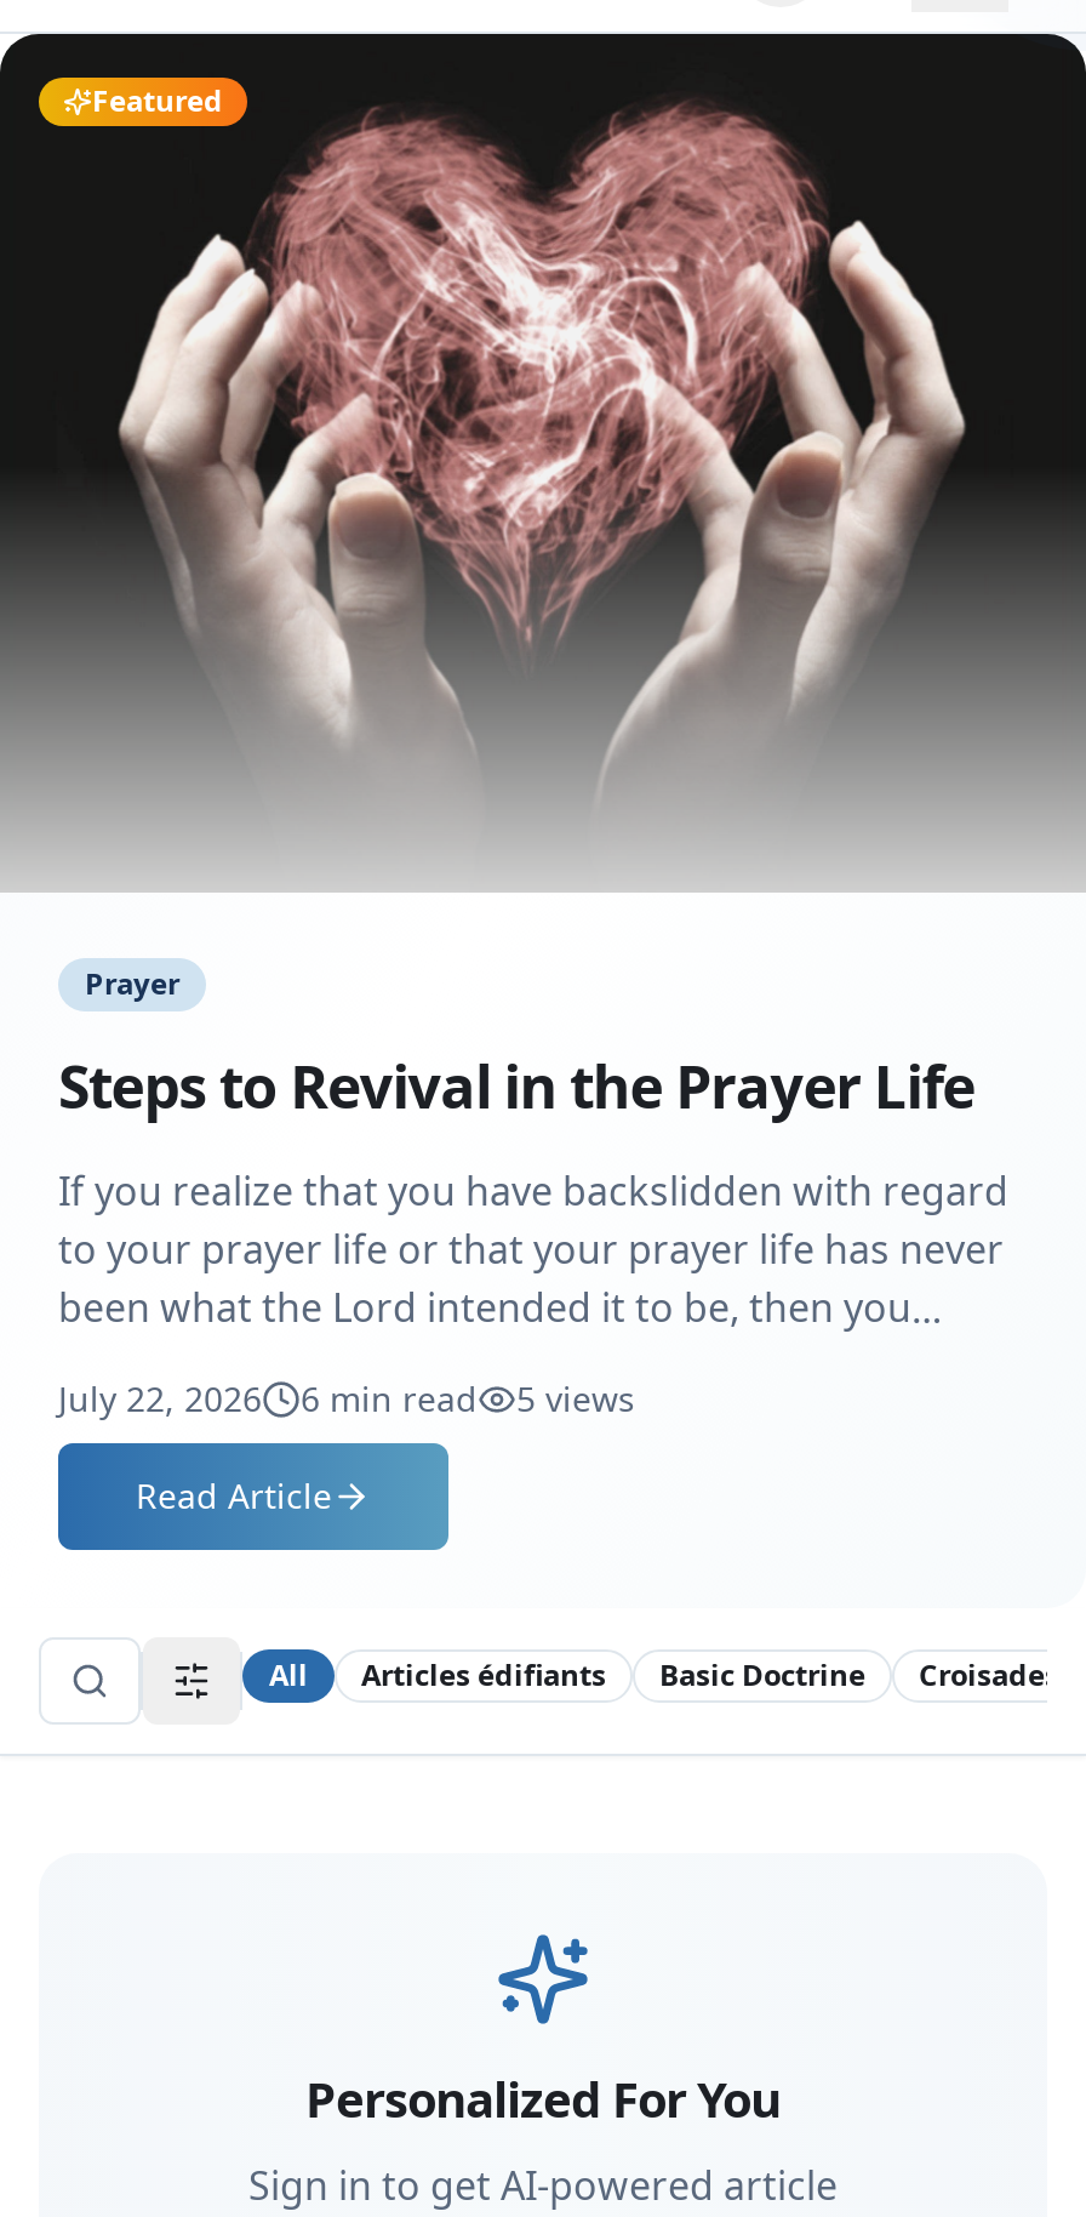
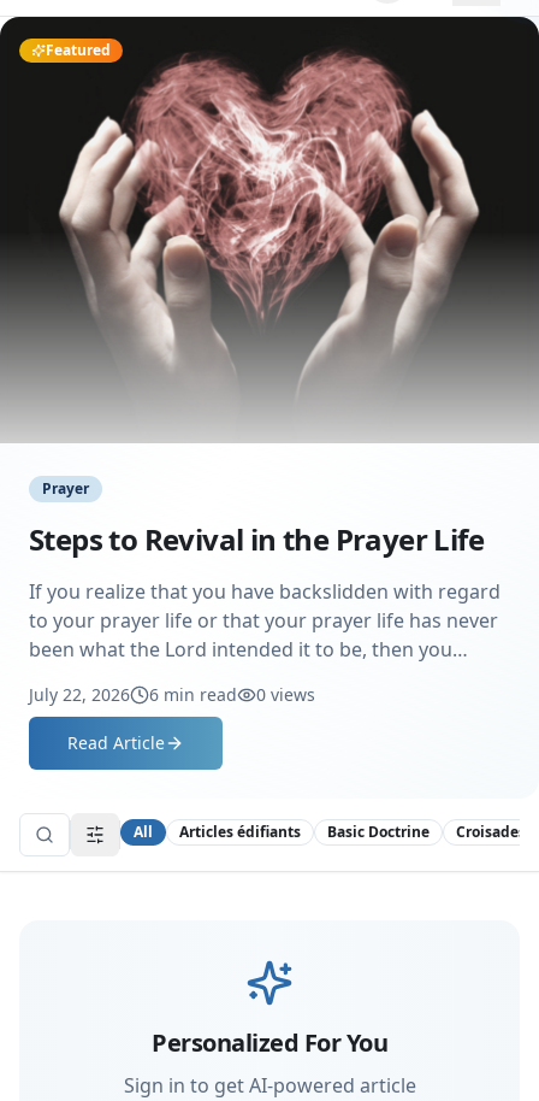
[516,1376,635,1422] 5 views -> [256,683,315,706] 0 views

